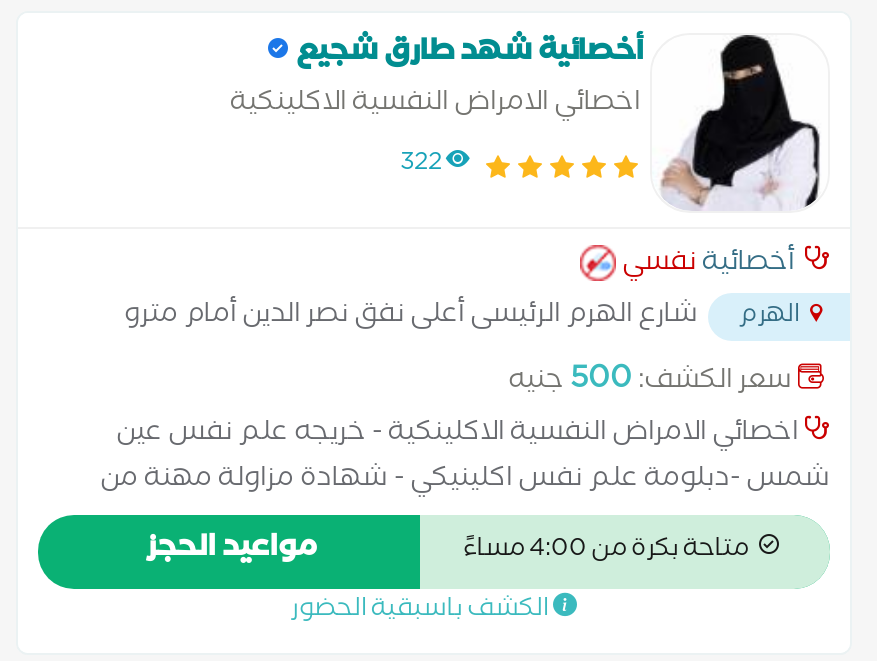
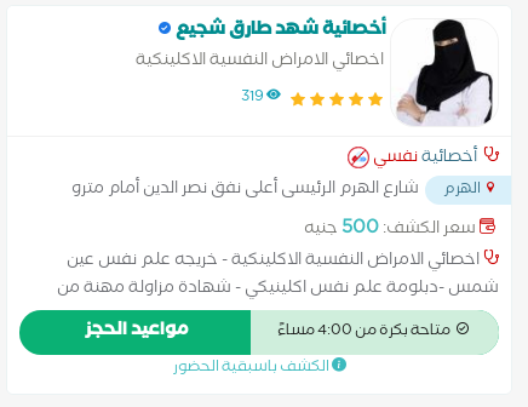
[400,143,442,189] 322 -> [241,85,264,113] 319

